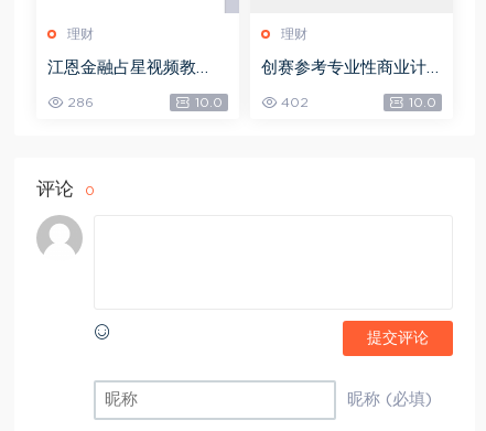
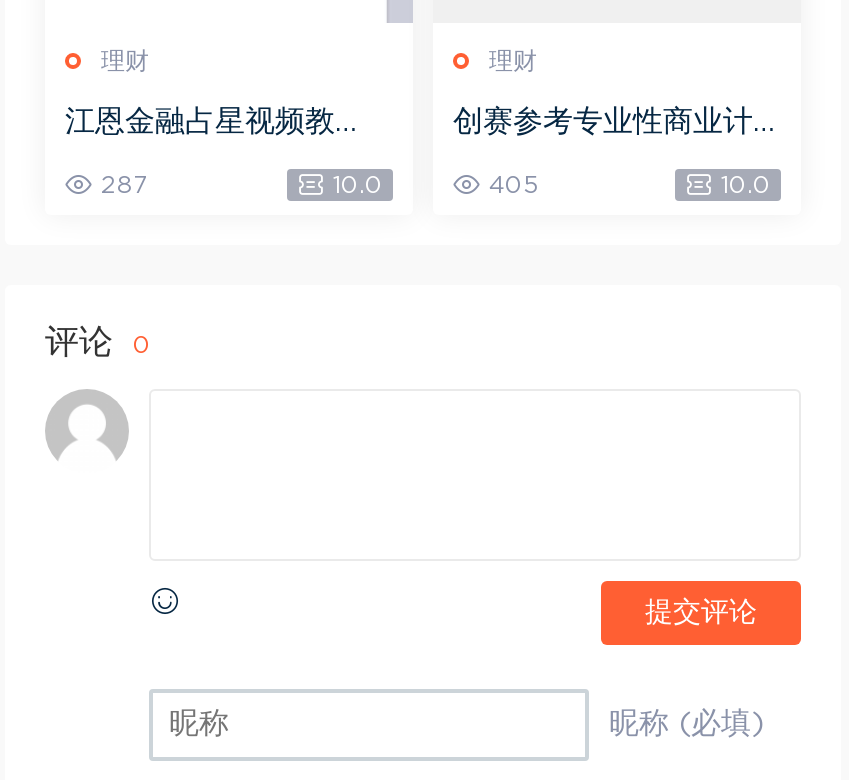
[63,96,94,109] 286 -> [93,173,147,197] 287
[277,96,309,109] 402 -> [481,173,537,197] 405

